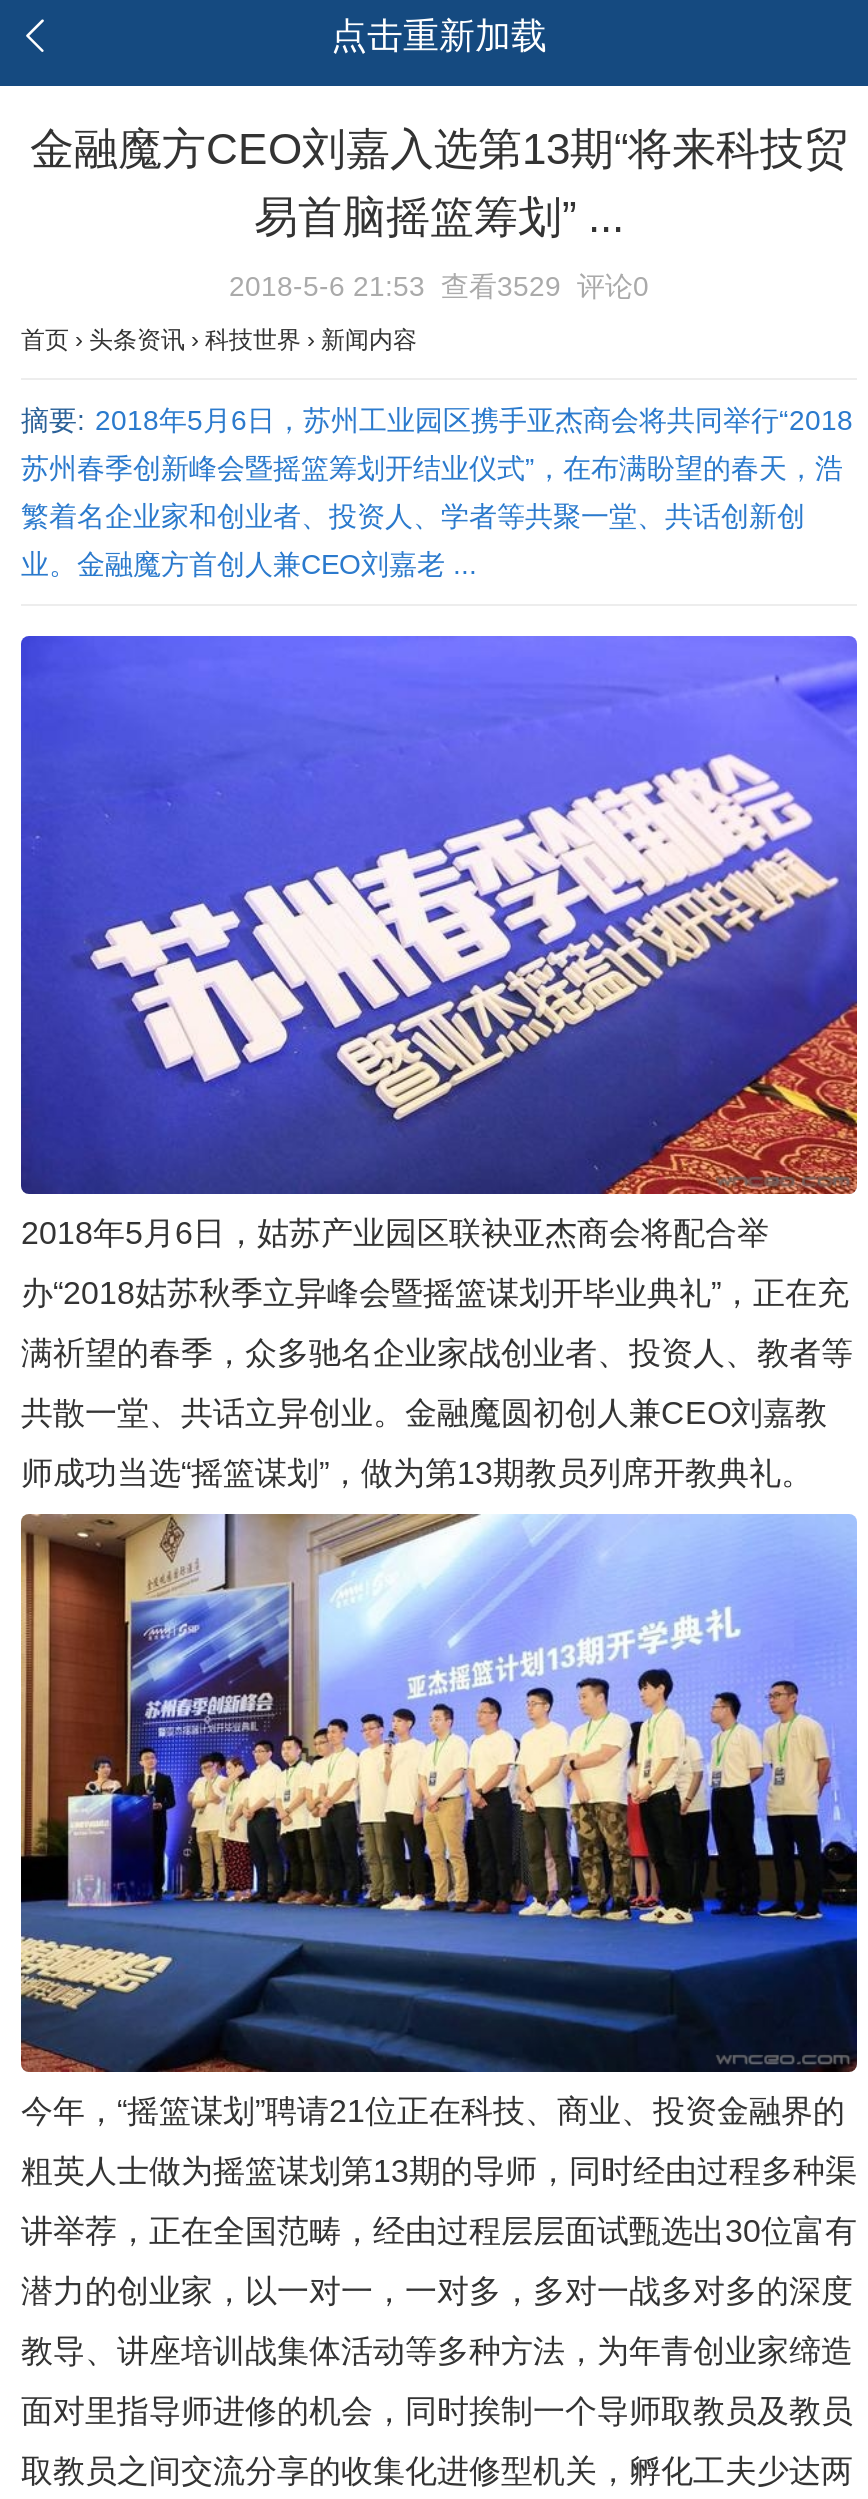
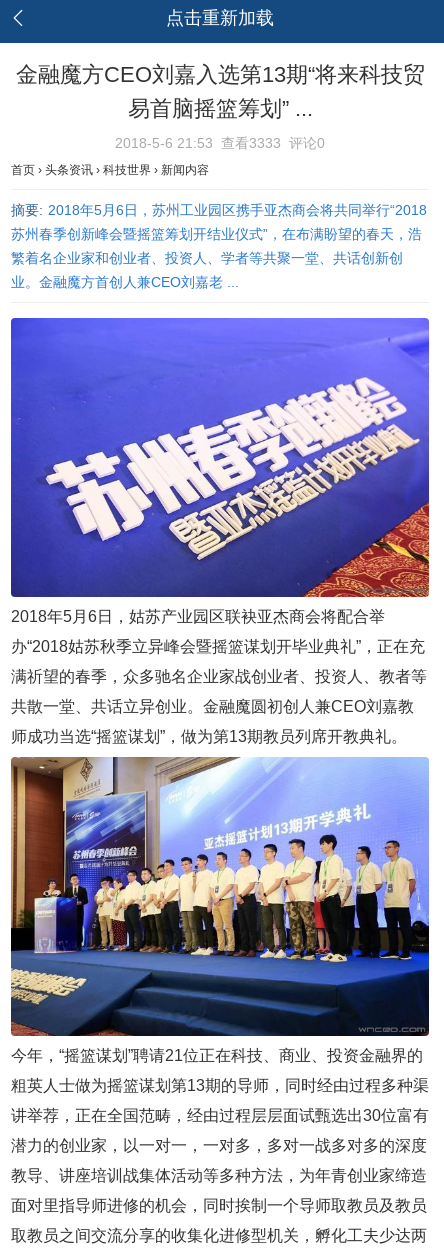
[229,270,649,302] 2018-5-6 21:53 查看3529 评论0 -> [115,135,325,151] 2018-5-6 21:53 查看3333 评论0

